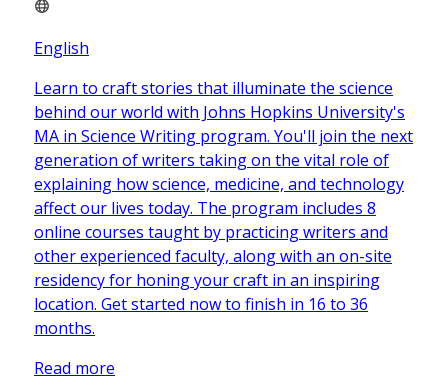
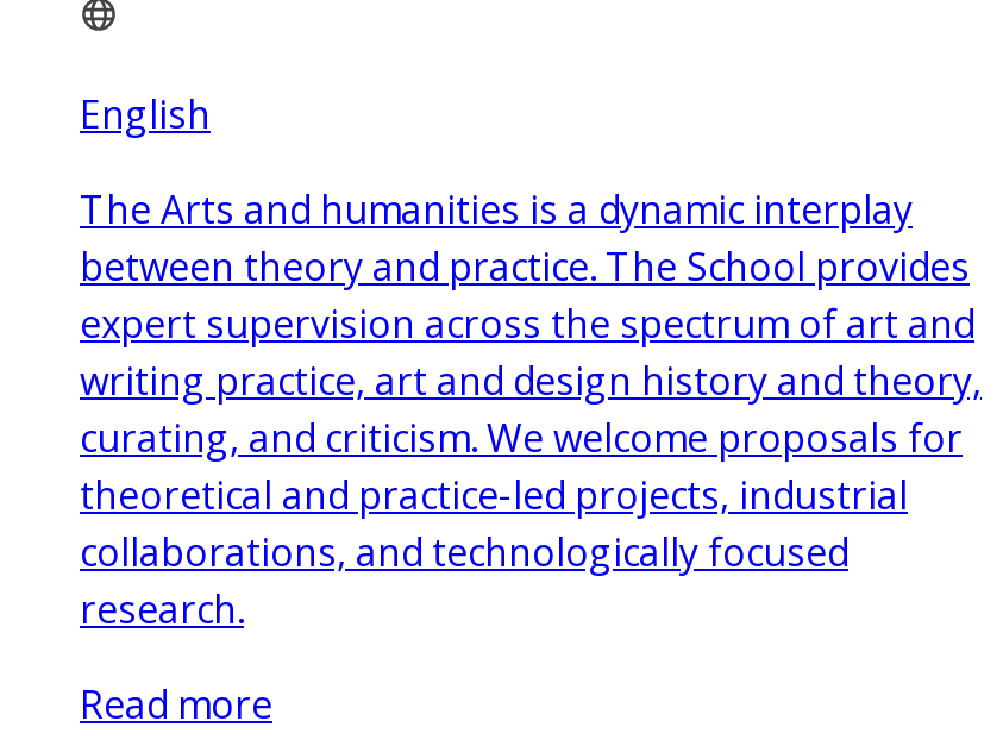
[34,77,413,339] Learn to craft stories that illuminate the science | behind our world with Johns Hopkins University's | MA in Science Writing program. You'll join the next | generation of writers taking on the vital role of | explaining how science, medicine, and technology | affect our lives today. The program includes 8 | online courses taught by practicing writers and | other experienced faculty, along with an on-site | residency for honing your craft in an inspiring | location. Get started now to finish in 16 to 36 | months. -> [80,182,982,634] The Arts and humanities is a dynamic interplay | between theory and practice. The School provides | expert supervision across the spectrum of art and | writing practice, art and design history and theory, | curating, and criticism. We welcome proposals for | theoretical and practice-led projects, industrial | collaborations, and technologically focused | research.

